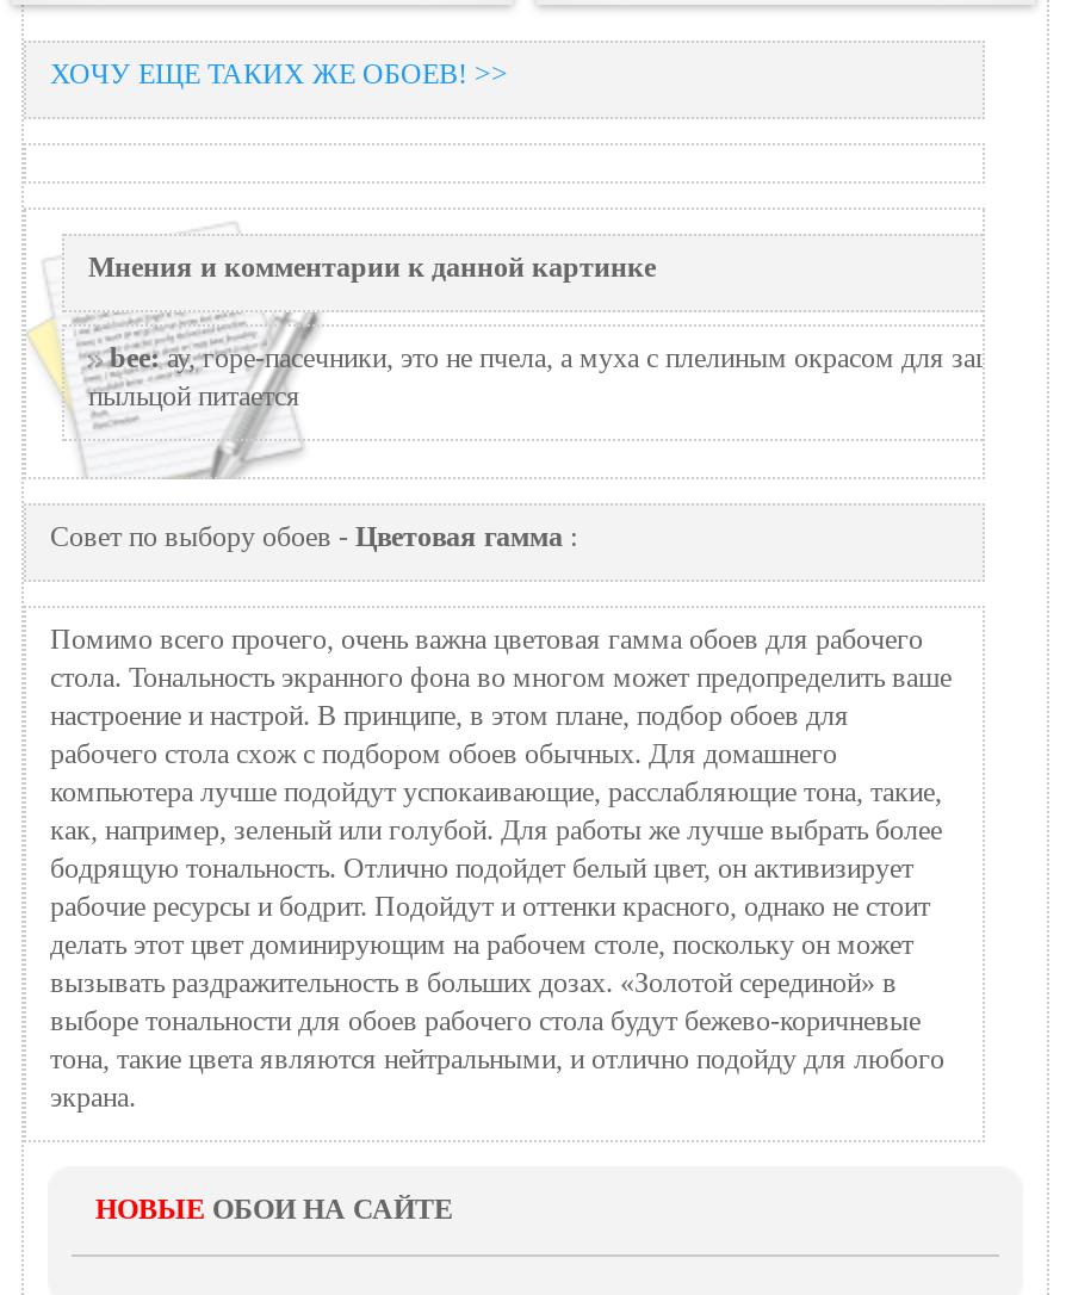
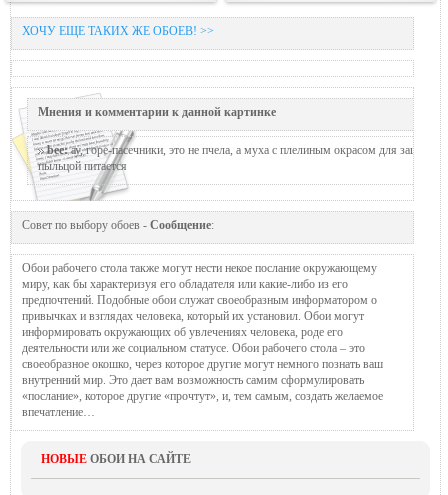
[50,519,577,553] Совет по выбору обоев - Цветовая гамма: -> [22,218,214,232] Совет по выбору обоев - Сообщение:
[50,622,952,1113] Помимо всего прочего, очень важна цветовая гамма обоев для рабочего | стола. Тональность экранного фона во многом может предопределить ваше | настроение и настрой. В принципе, в этом плане, подбор обоев для | рабочего стола схож с подбором обоев обычных. Для домашнего | компьютера лучше подойдут успокаивающие, расслабляющие тона, такие, | как, например, зеленый или голубой. Для работы же лучше выбрать более | бодрящую тональность. Отлично подойдет белый цвет, он активизирует | рабочие ресурсы и бодрит. Подойдут и оттенки красного, однако не стоит | делать этот цвет доминирующим на рабочем столе, поскольку он может | вызывать раздражительность в больших дозах. «Золотой серединой» в | выборе тональности для обоев рабочего стола будут бежево-коричневые | тона, такие цвета являются нейтральными, и отлично подойду для любого | экрана. -> [22,261,383,419] Обои рабочего стола также могут нести некое послание окружающему | миру, как бы характеризуя его обладателя или какие-либо из его | предпочтений. Подобные обои служат своеобразным информатором о | привычках и взглядах человека, который их установил. Обои могут | информировать окружающих об увлечениях человека, роде его | деятельности или же социальном статусе. Обои рабочего стола – это | своеобразное окошко, через которое другие могут немного познать ваш | внутренний мир. Это дает вам возможность самим сформулировать | «послание», которое другие «прочтут», и, тем самым, создать желаемое | впечатление…

